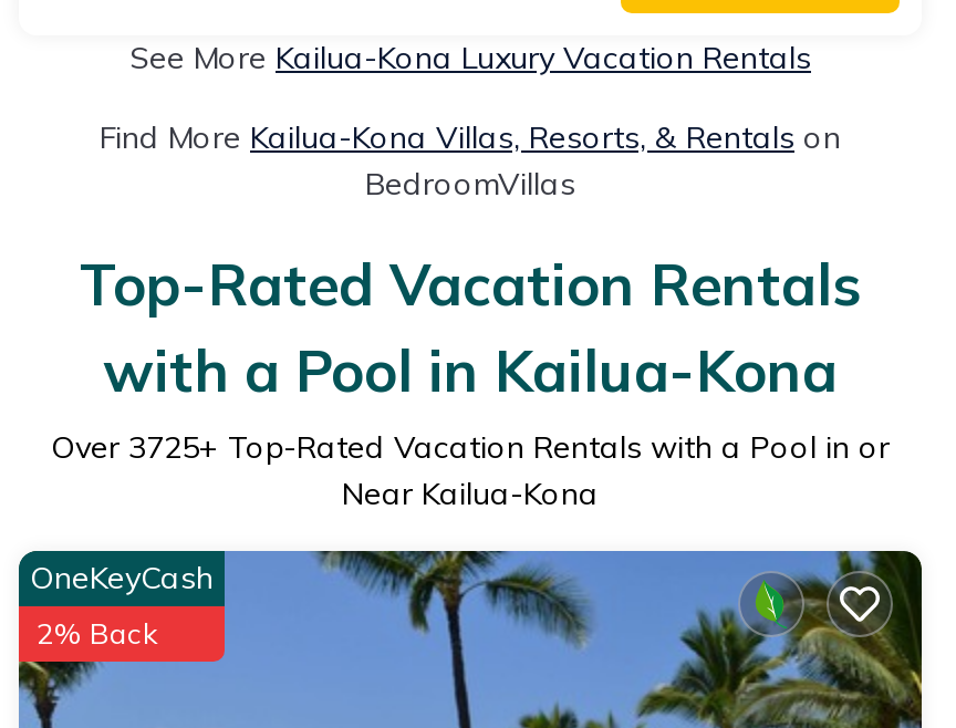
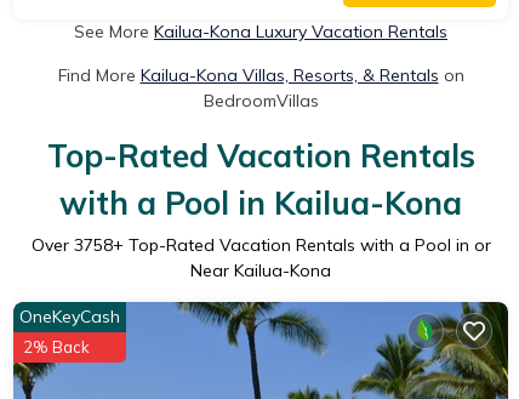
[51,427,890,466] Over 3725+ Top-Rated Vacation Rentals with a Pool in or -> [31,234,491,256] Over 3758+ Top-Rated Vacation Rentals with a Pool in or

